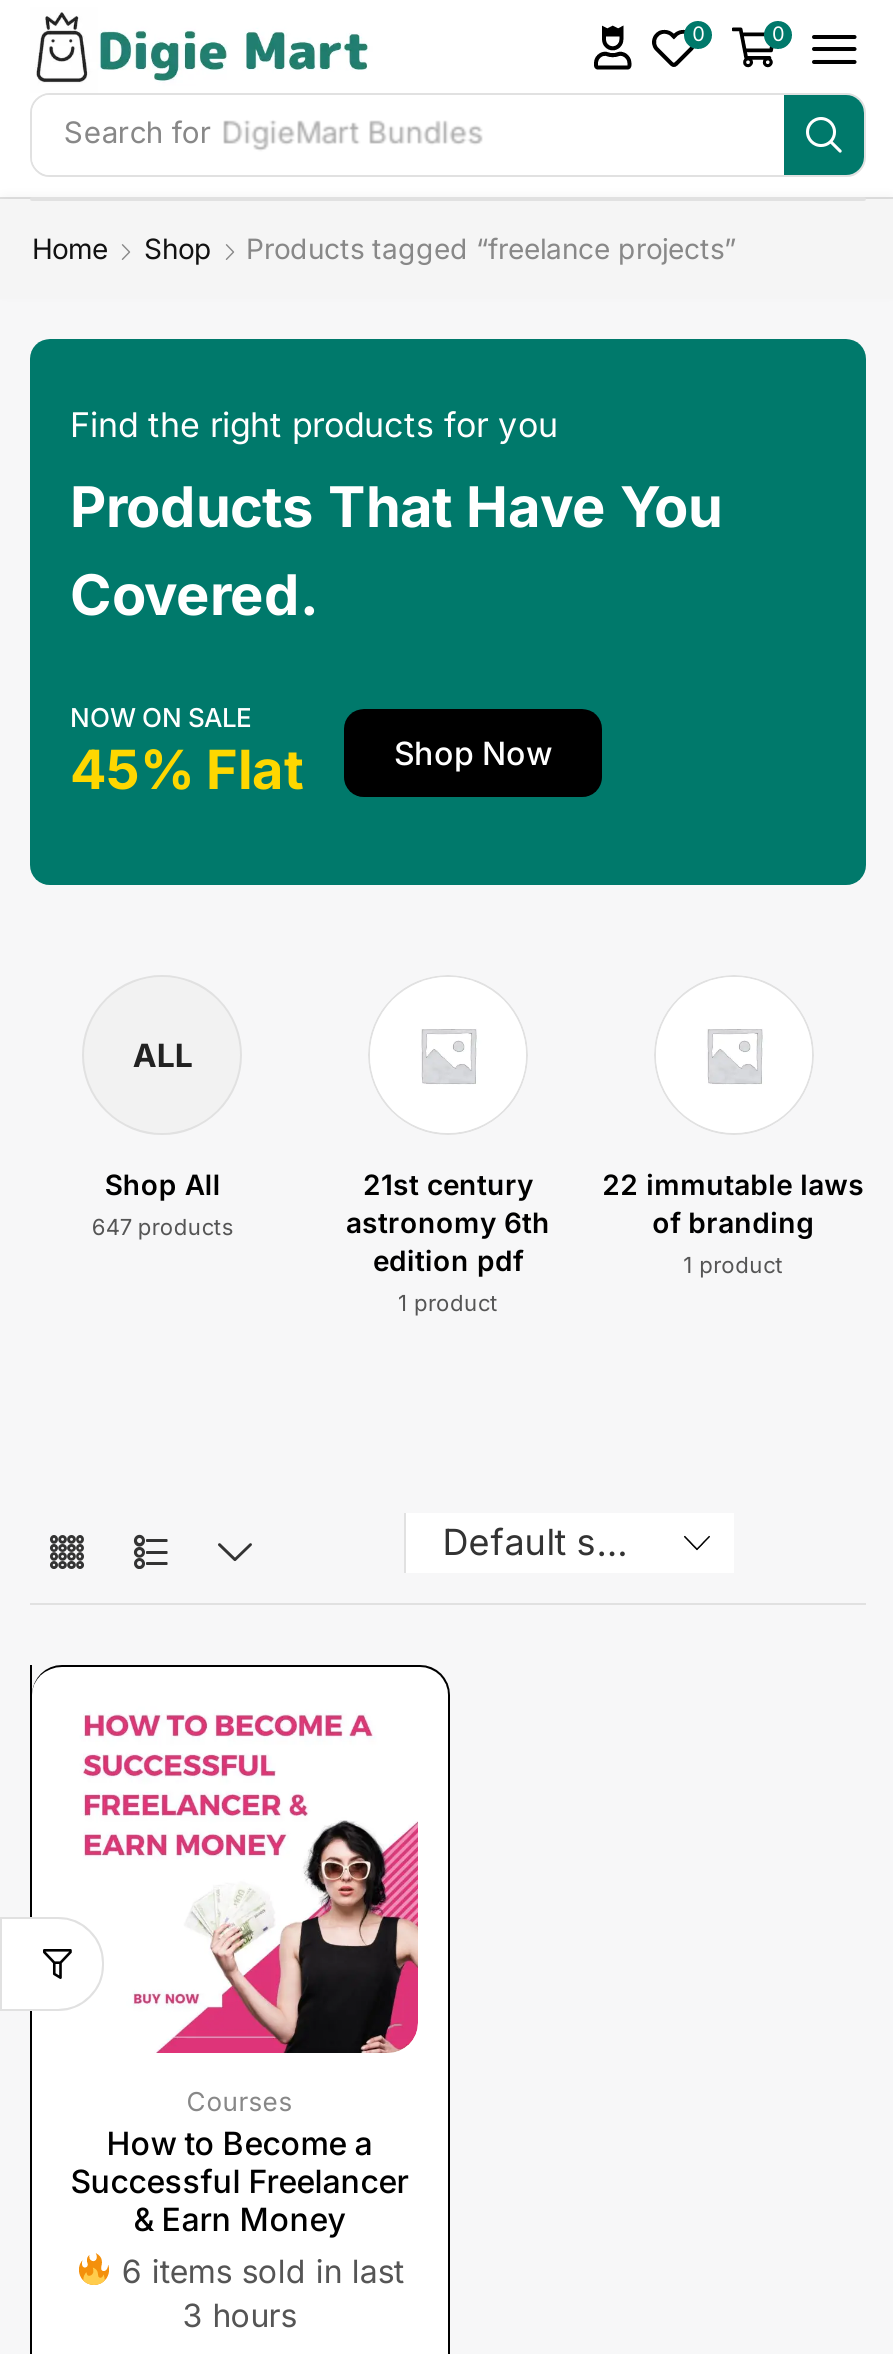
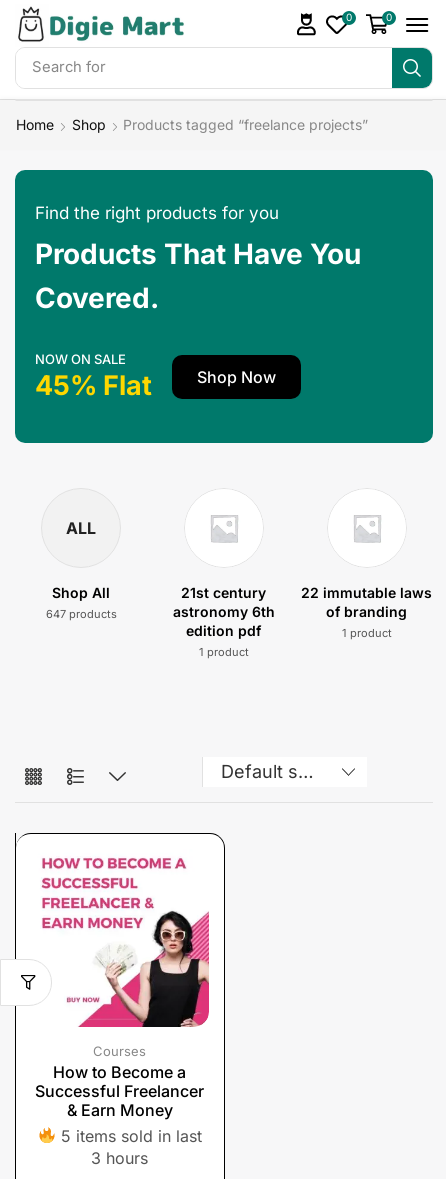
[64,116,484,152] Search for DigieMart Bundles -> [32,58,106,76] Search for
[112,2251,404,2291] 6 items sold in last -> [56,1126,202,1146] 5 items sold in last

